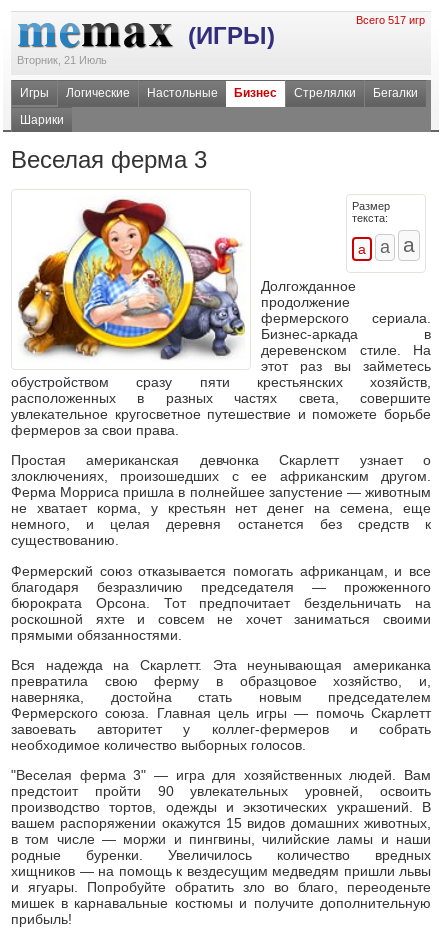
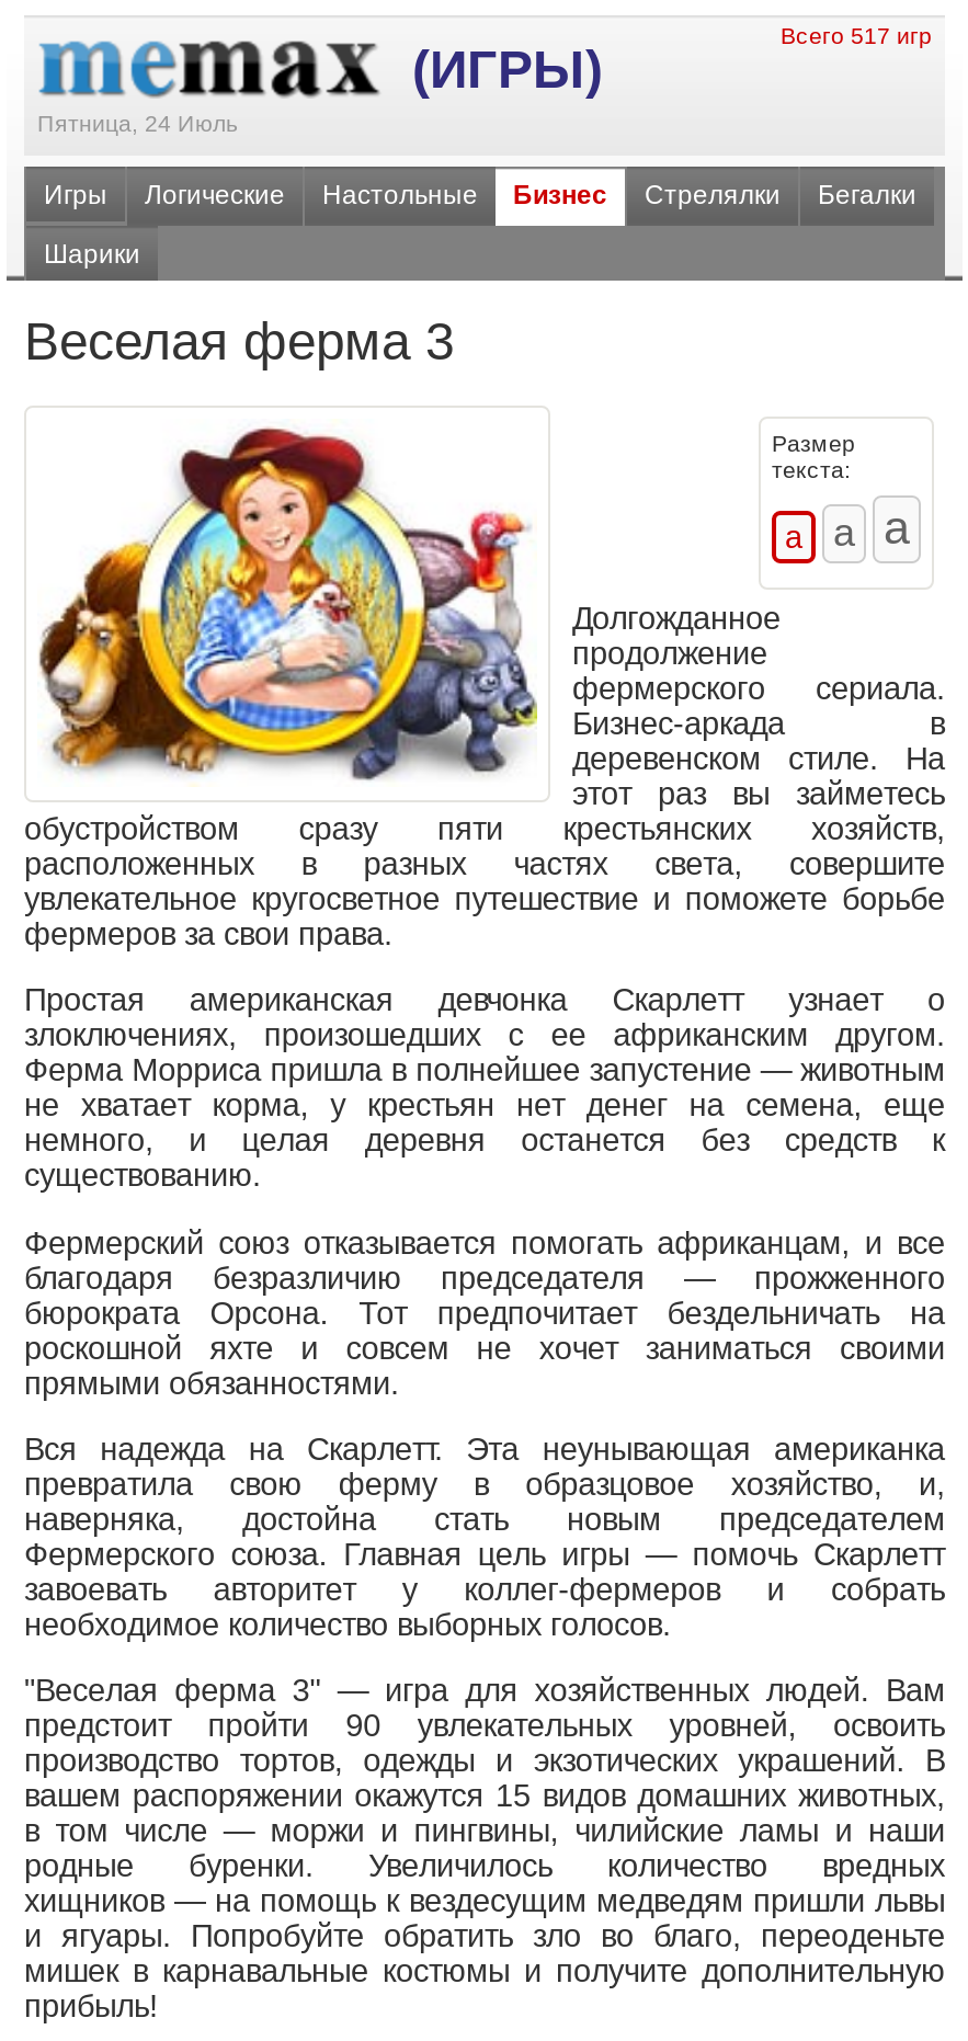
[17,54,107,66] Вторник, 21 Июль -> [37,110,239,136] Пятница, 24 Июль

